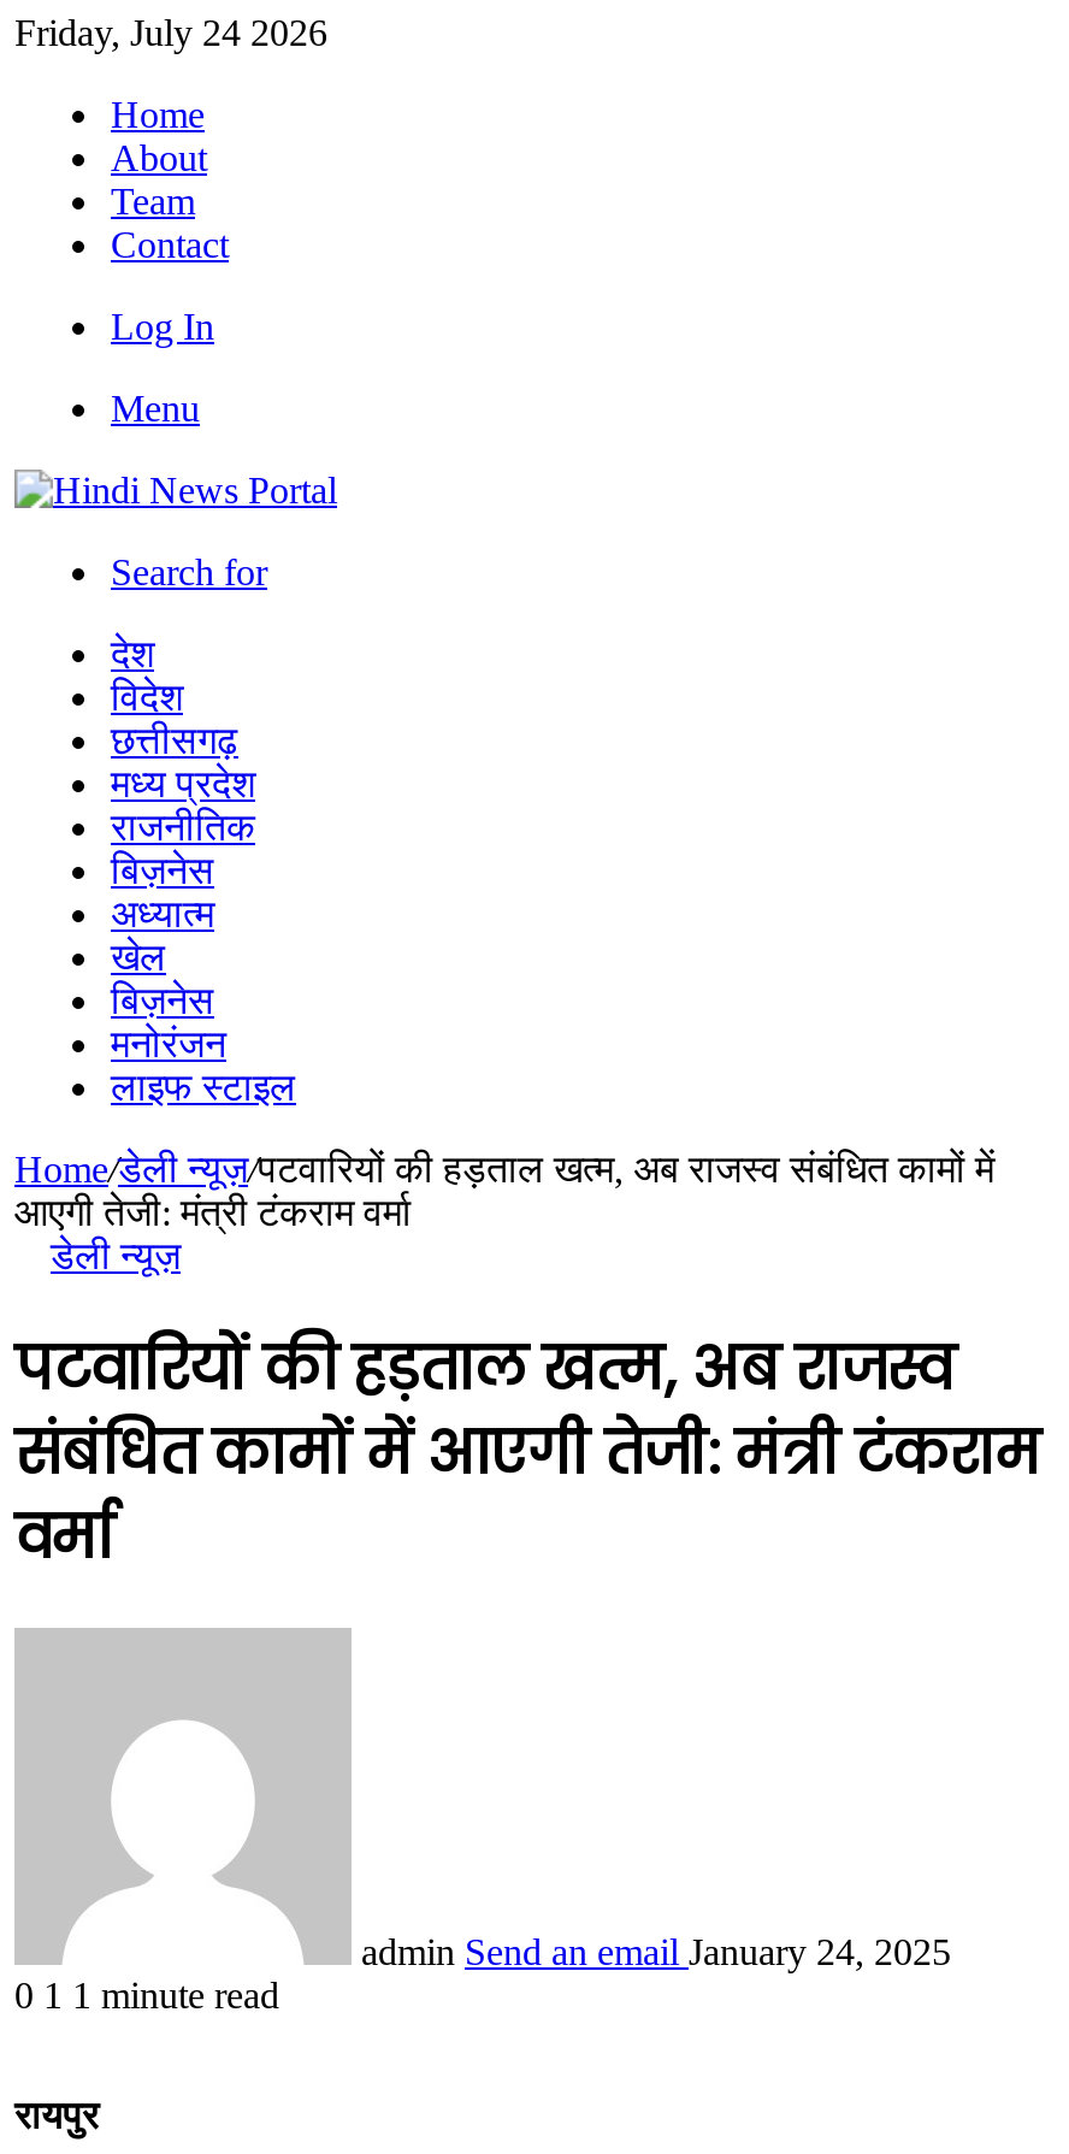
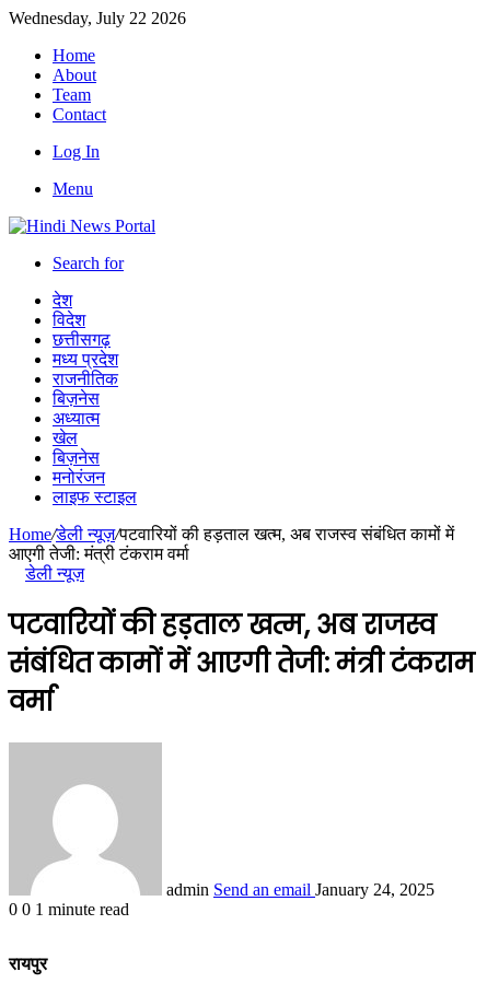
[14,12,327,53] Friday, July 24 2026 -> [9,9,186,27] Wednesday, July 22 2026
[14,1974,279,2015] 0 1 1 minute read -> [9,900,129,918] 0 0 1 minute read

